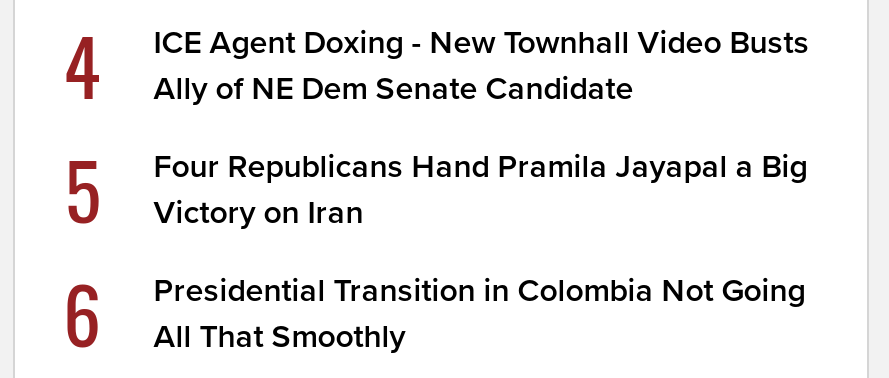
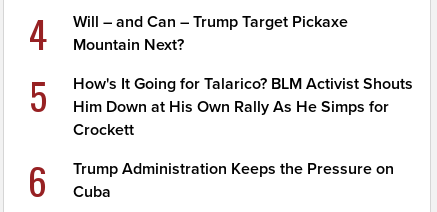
[153,23,809,109] ICE Agent Doxing - New Townhall Video Busts | Ally of NE Dem Senate Candidate -> [73,11,348,54] Will – and Can – Trump Target Pickaxe | Mountain Next?
[153,147,807,233] Four Republicans Hand Pramila Jayapal a Big | Victory on Iran -> [73,73,413,139] How's It Going for Talarico? BLM Activist Shouts | Him Down at His Own Rally As He Simps for | Crockett
[153,271,805,357] Presidential Transition in Colombia Not Going | All That Smoothly -> [73,158,394,201] Trump Administration Keeps the Pressure on | Cuba

